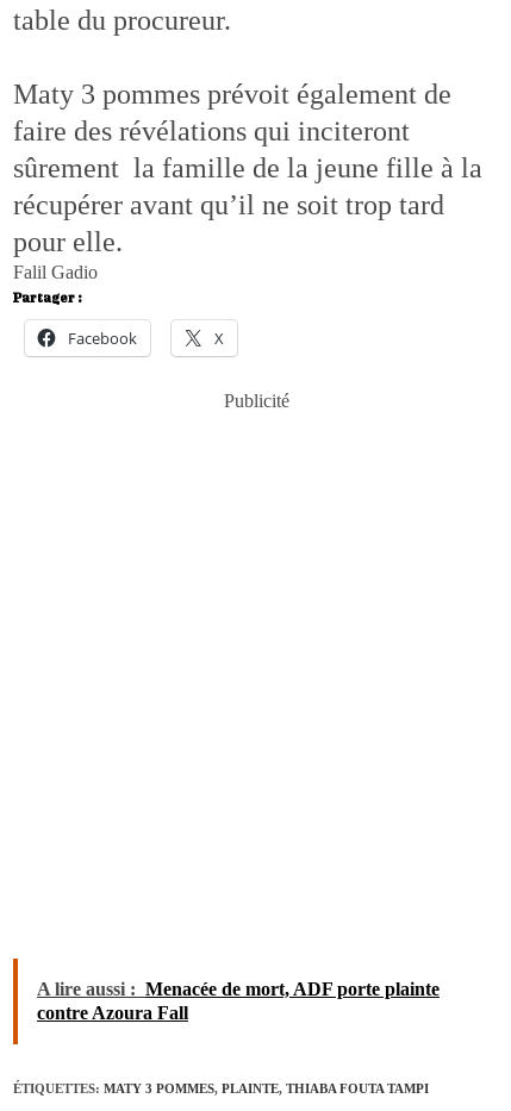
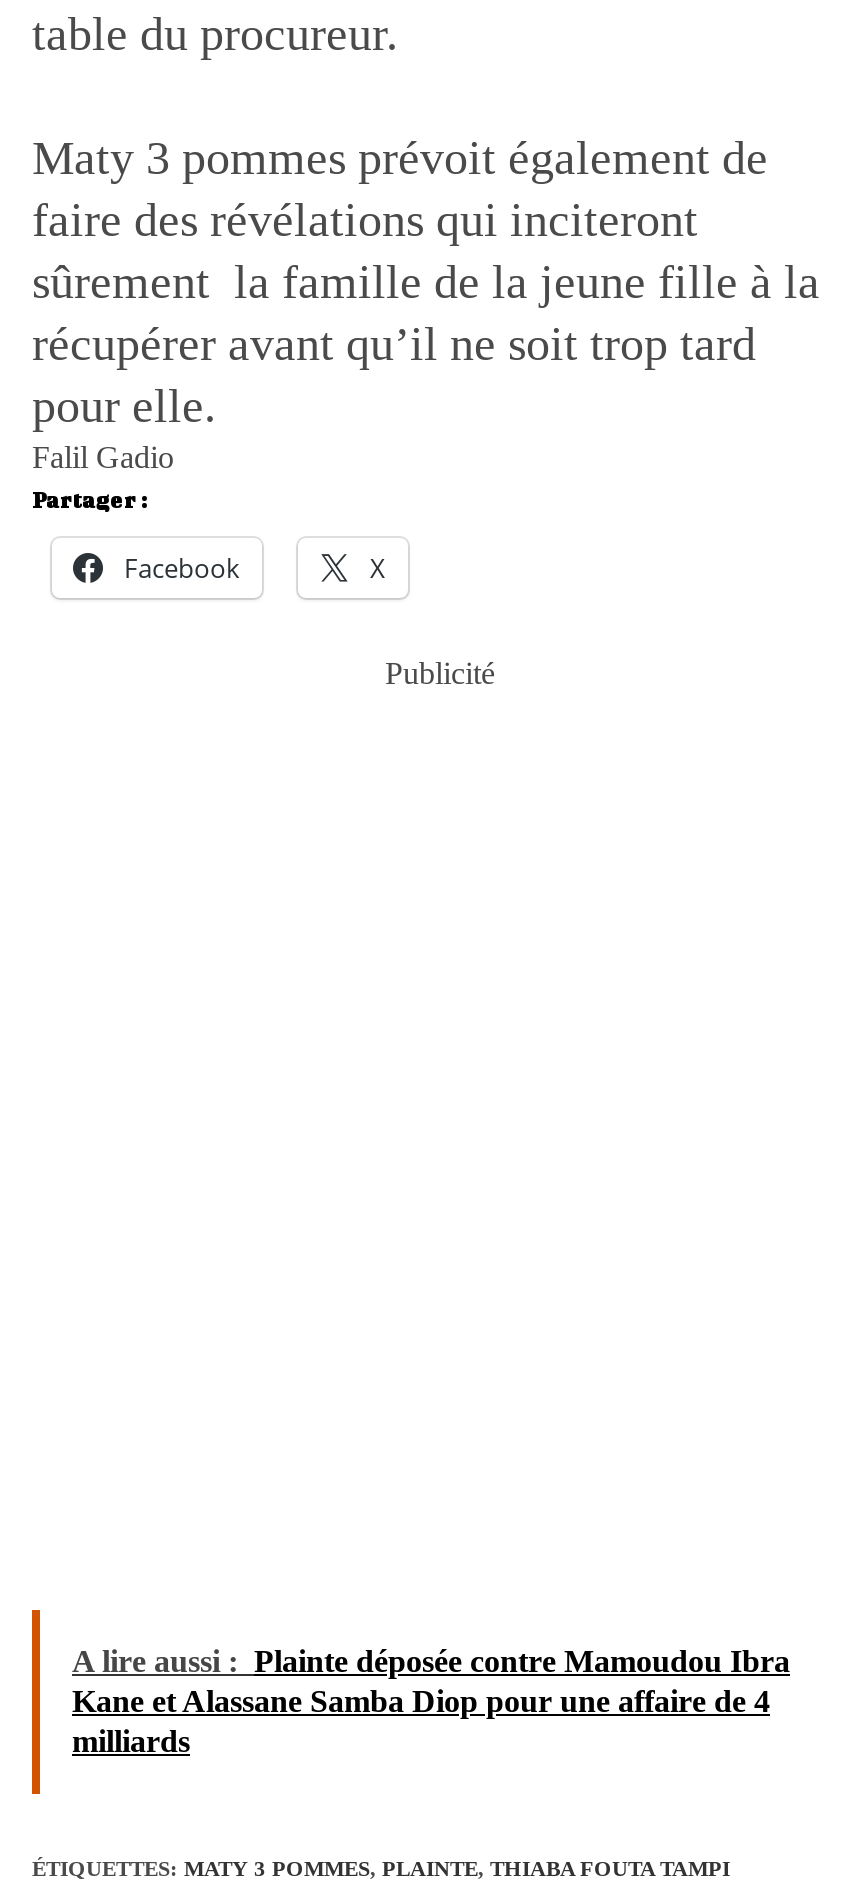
[37,978,440,1022] A lire aussi : Menacée de mort, ADF porte plainte | contre Azoura Fall -> [72,1643,790,1757] A lire aussi : Plainte déposée contre Mamoudou Ibra | Kane et Alassane Samba Diop pour une affaire de 4 | milliards

